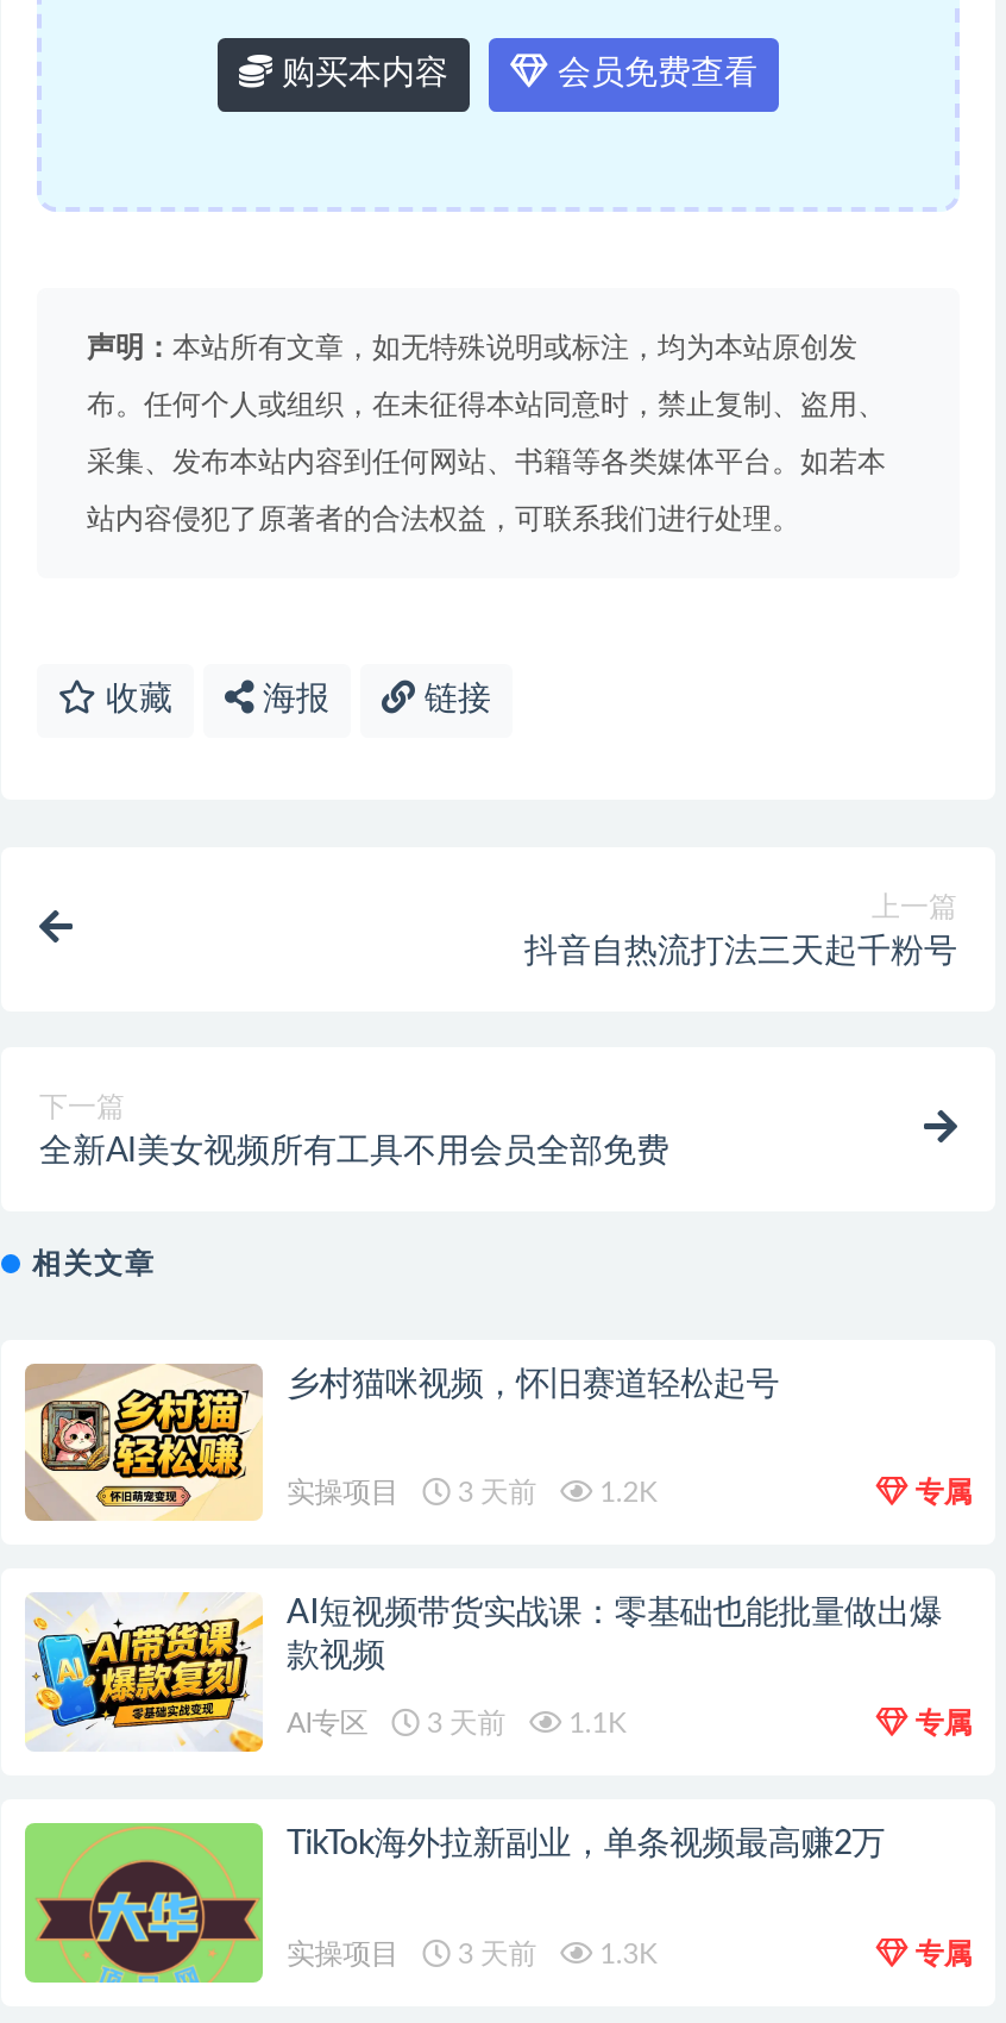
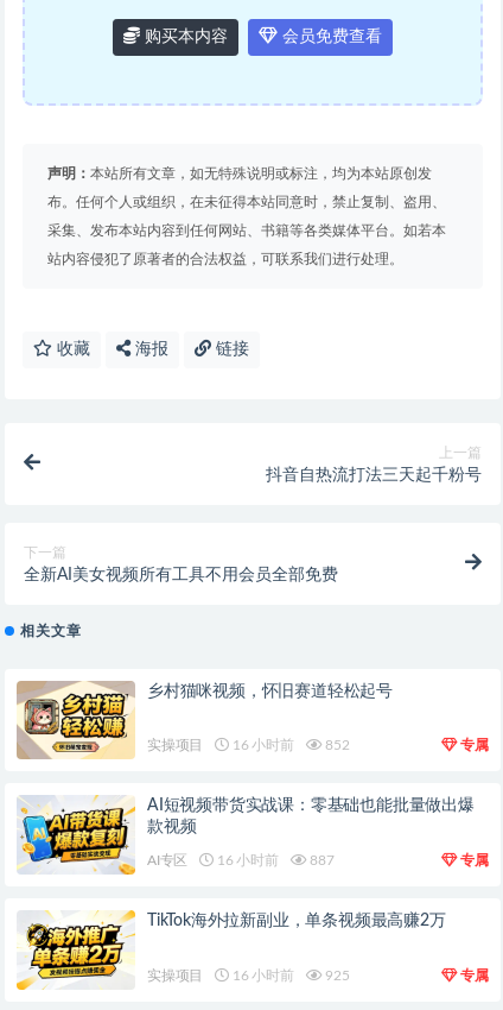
[451,1479,657,1507] 3 天前 | 1.2K -> [229,738,349,753] 16 小时前 | 852
[420,1709,626,1737] 3 天前 | 1.1K -> [214,853,334,867] 16 小时前 | 887
[23,1821,265,1985] [image] -> [15,909,136,991] [image]
[451,1939,657,1967] 3 天前 | 1.3K -> [229,968,349,982] 16 小时前 | 925

